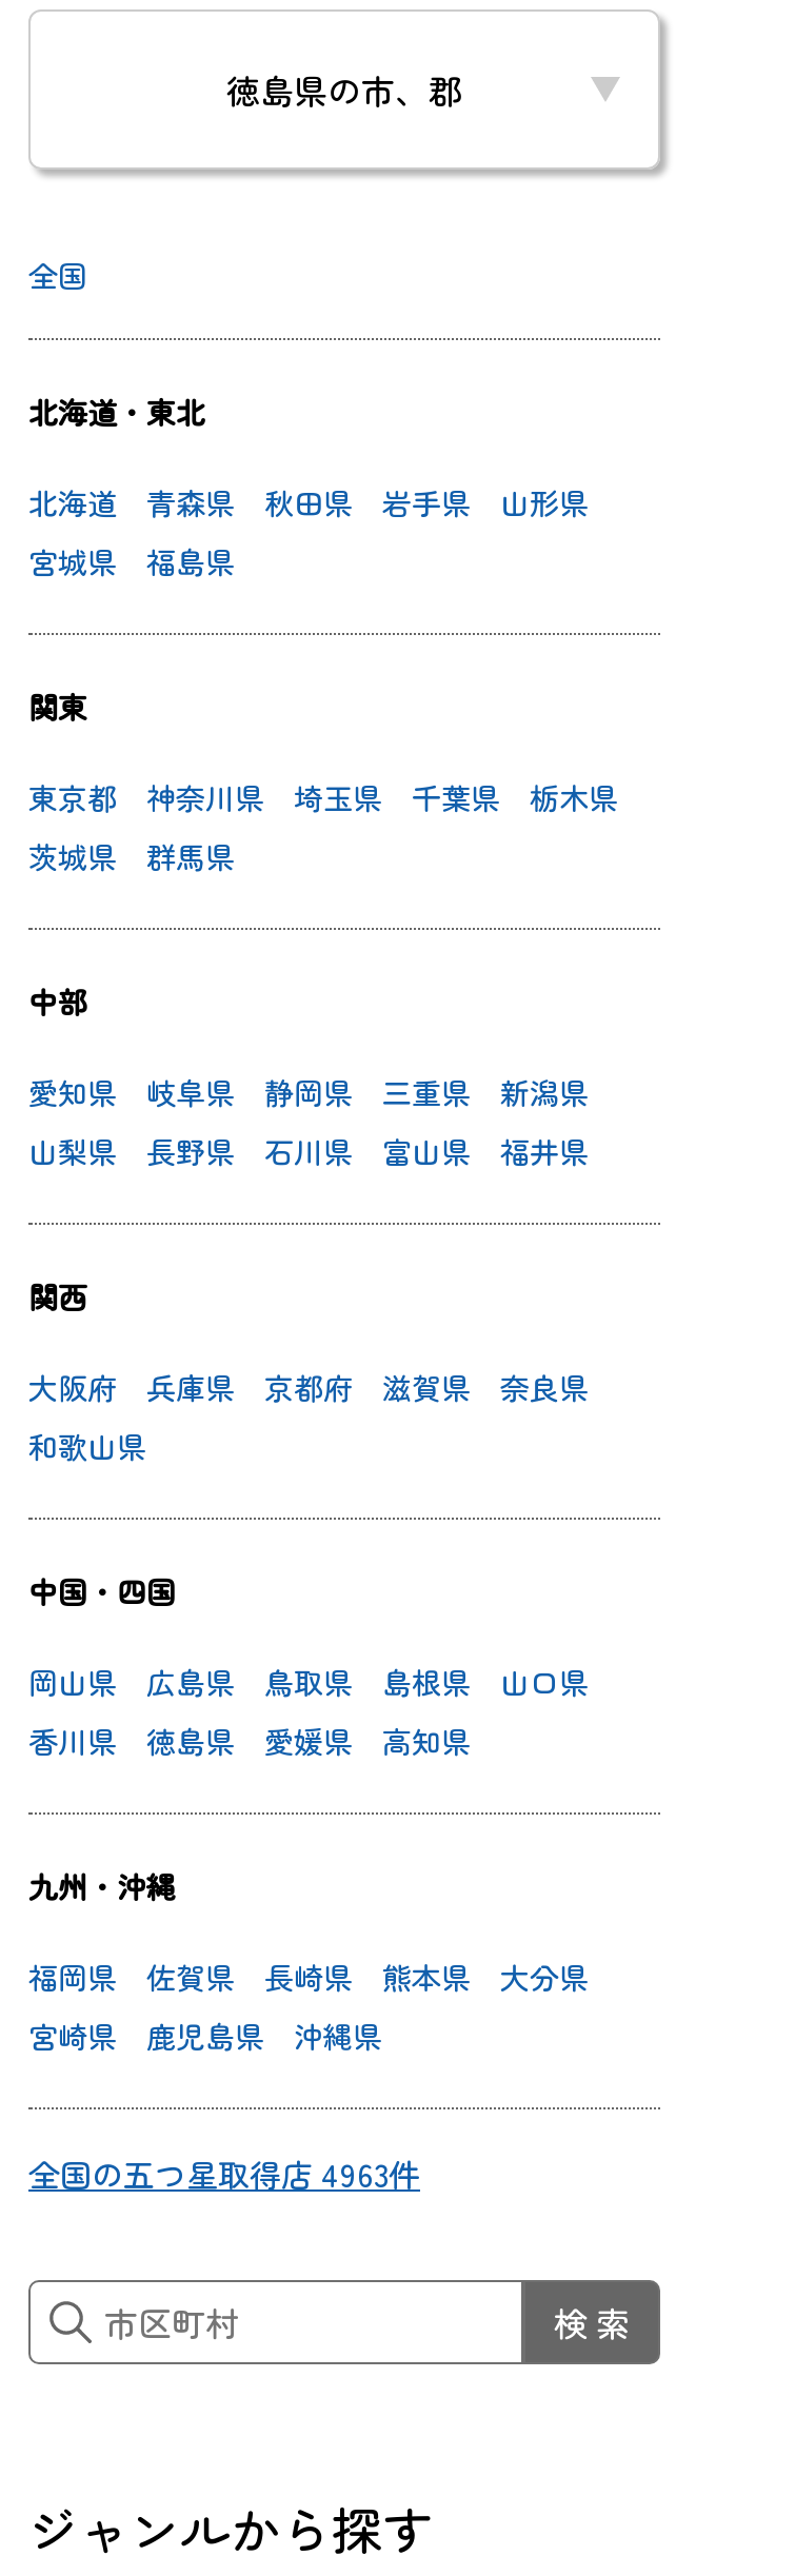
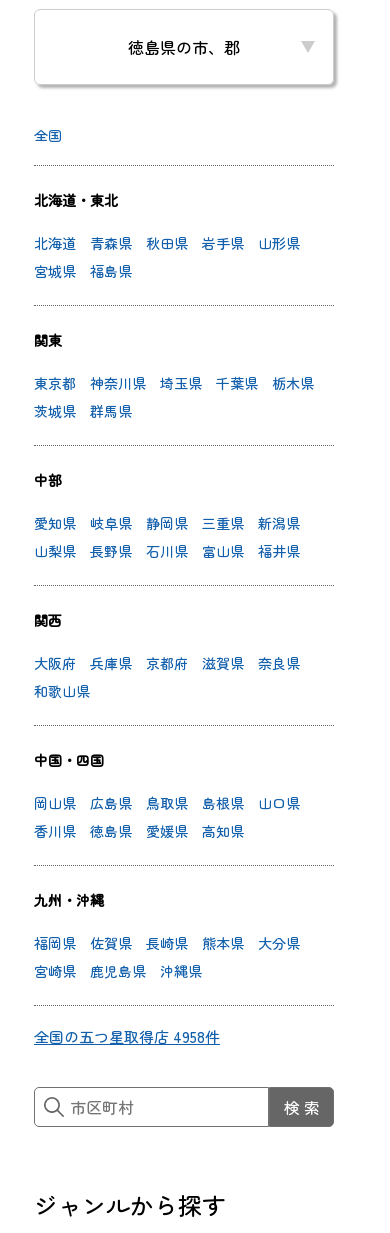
[28,2152,420,2196] 全国の五つ星取得店 4963件 -> [34,1026,220,1047] 全国の五つ星取得店 4958件

